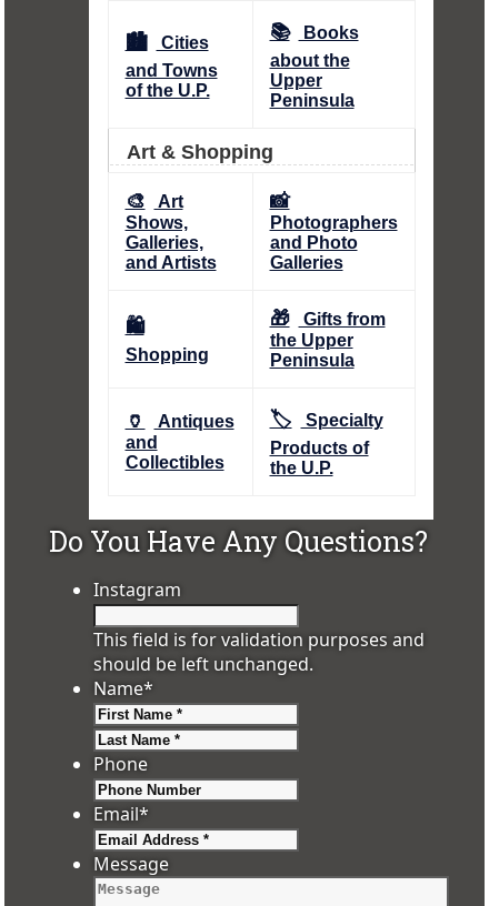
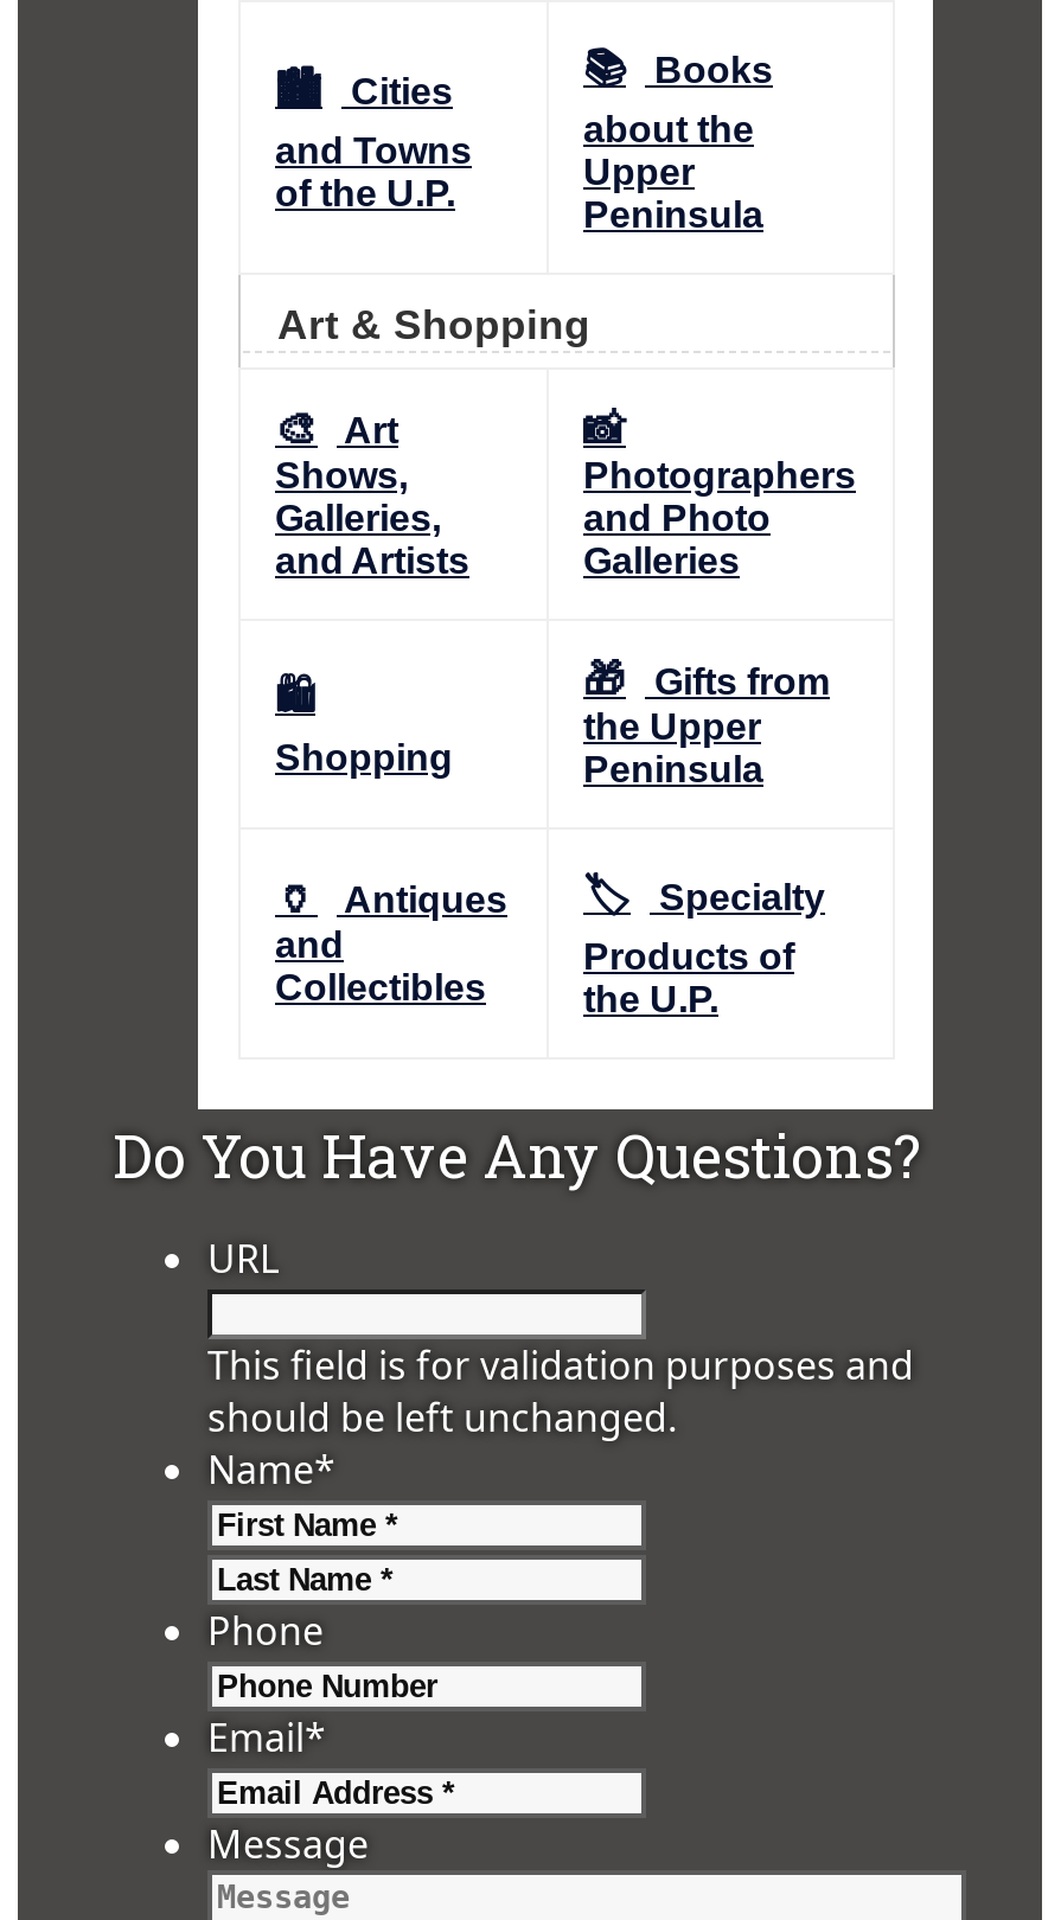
[93,578,181,602] Instagram -> [207,1234,279,1286] URL

